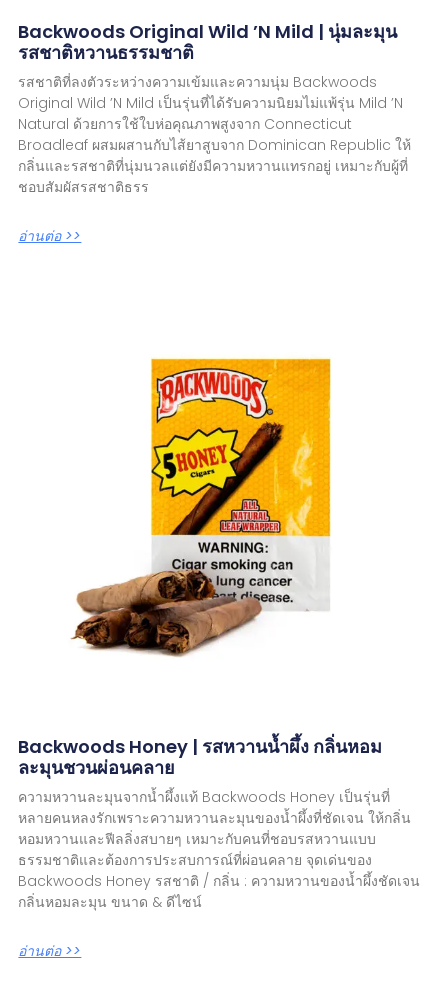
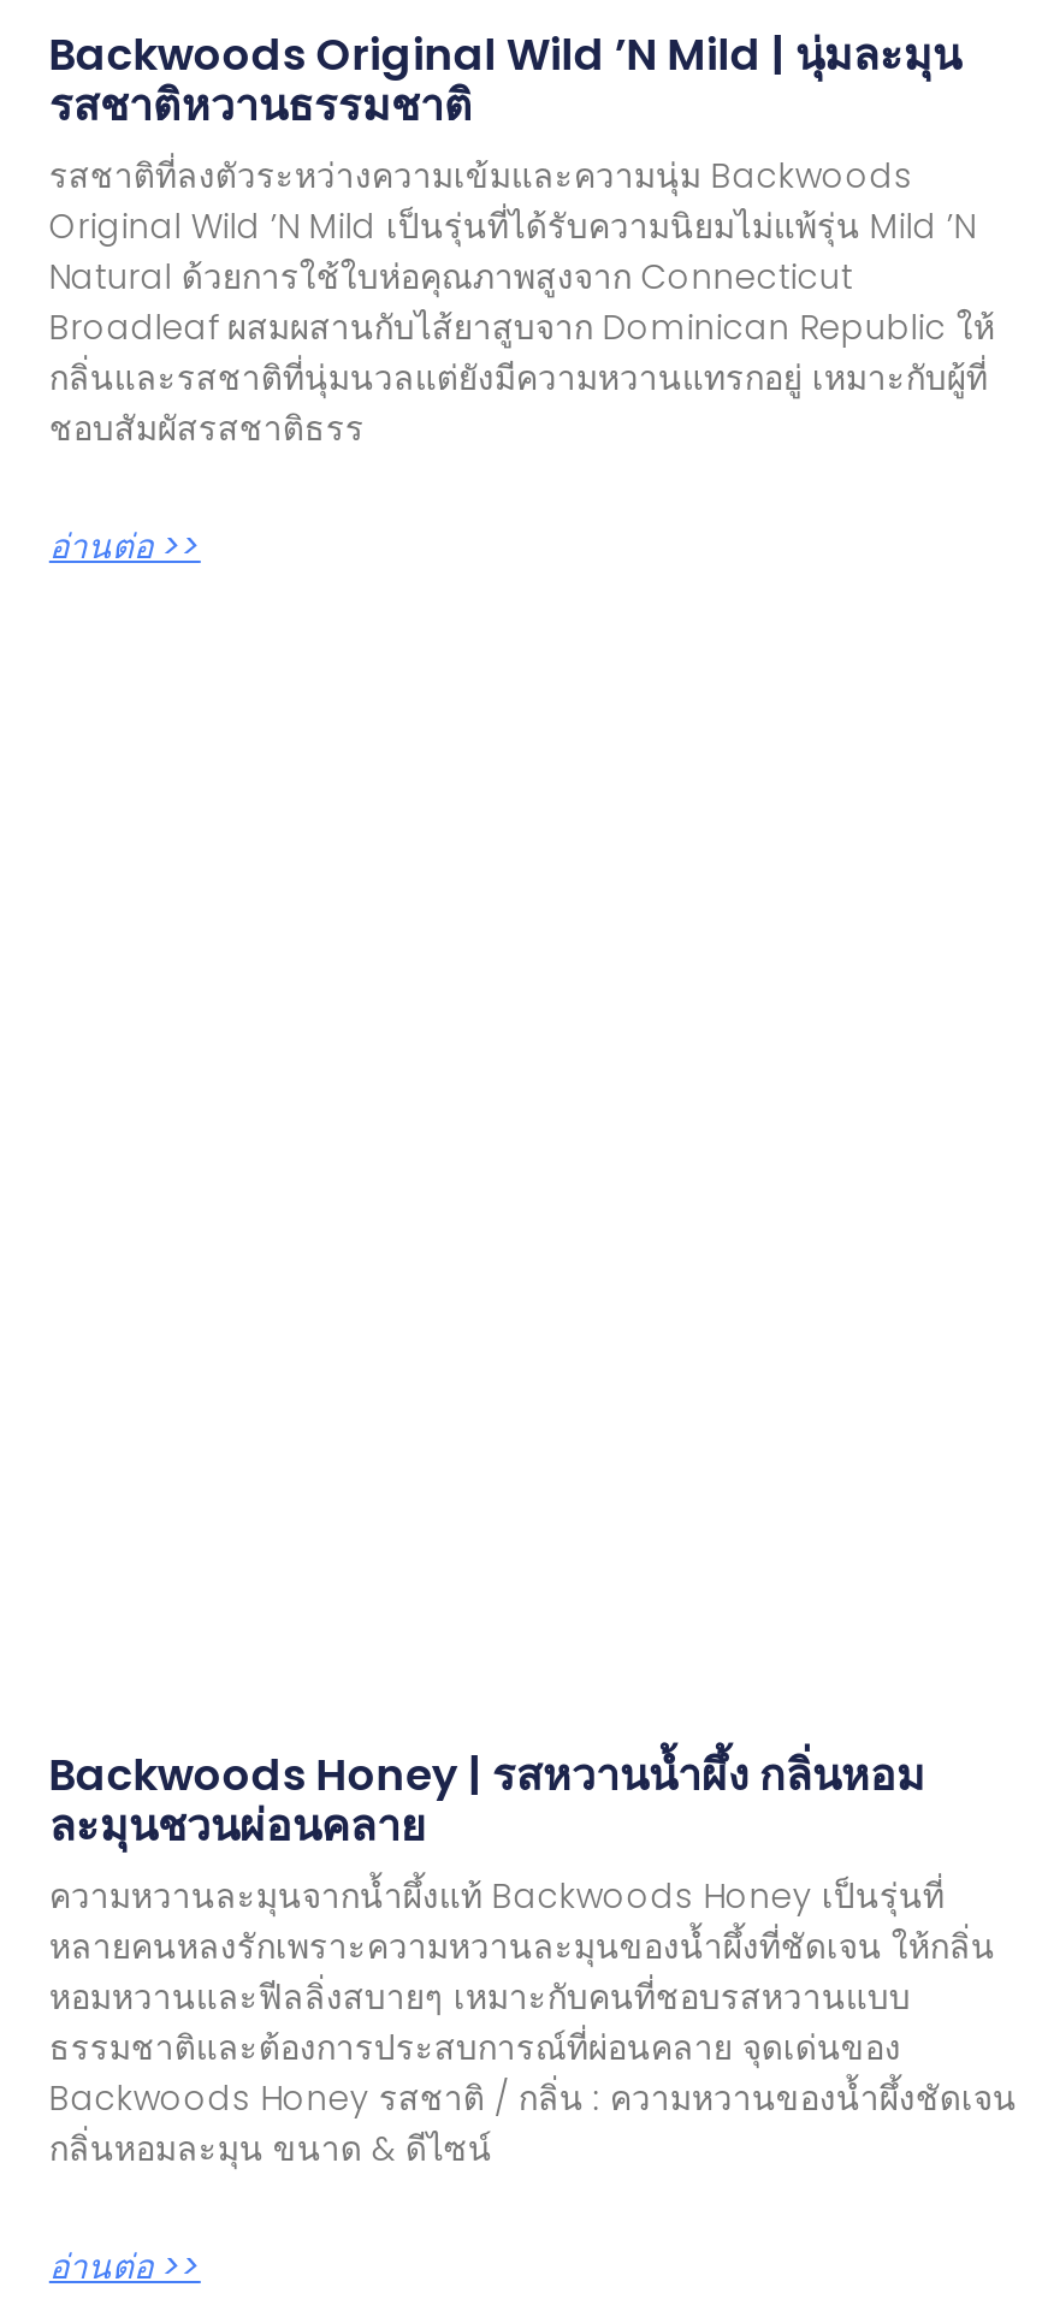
[71,357,332,658] [image] -> none

